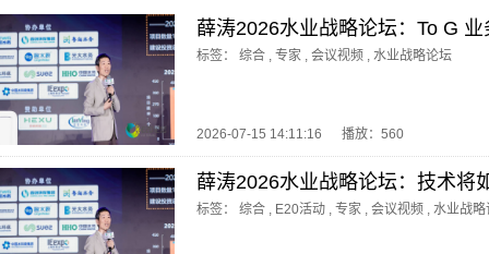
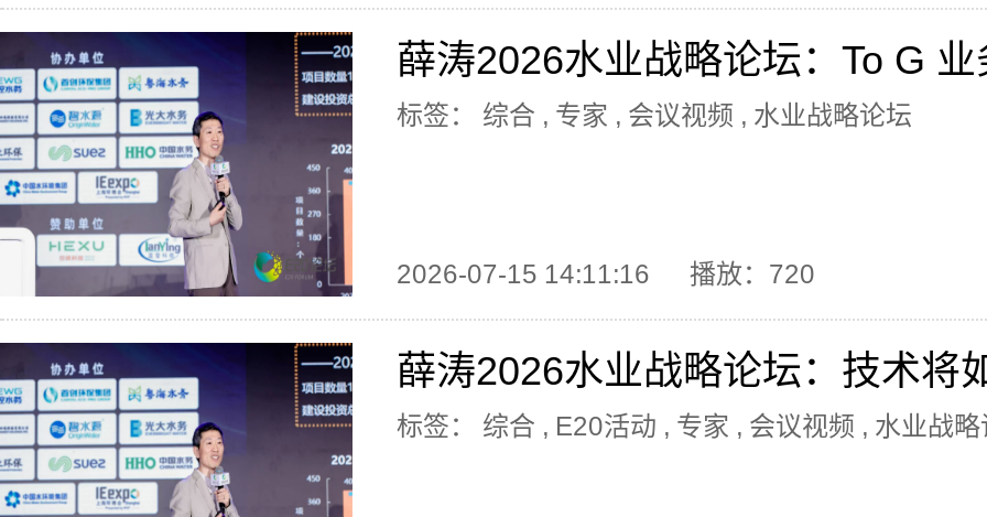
[196,126,404,142] 2026-07-15 14:11:16 播放：560 -> [397,259,815,290] 2026-07-15 14:11:16 播放：720

